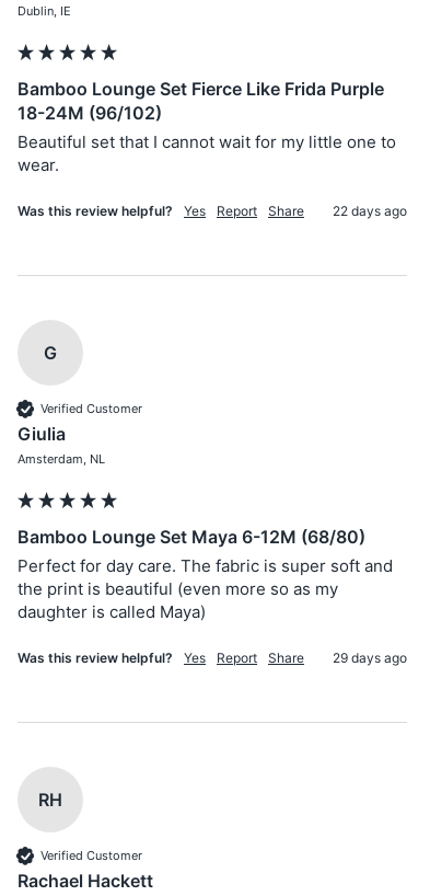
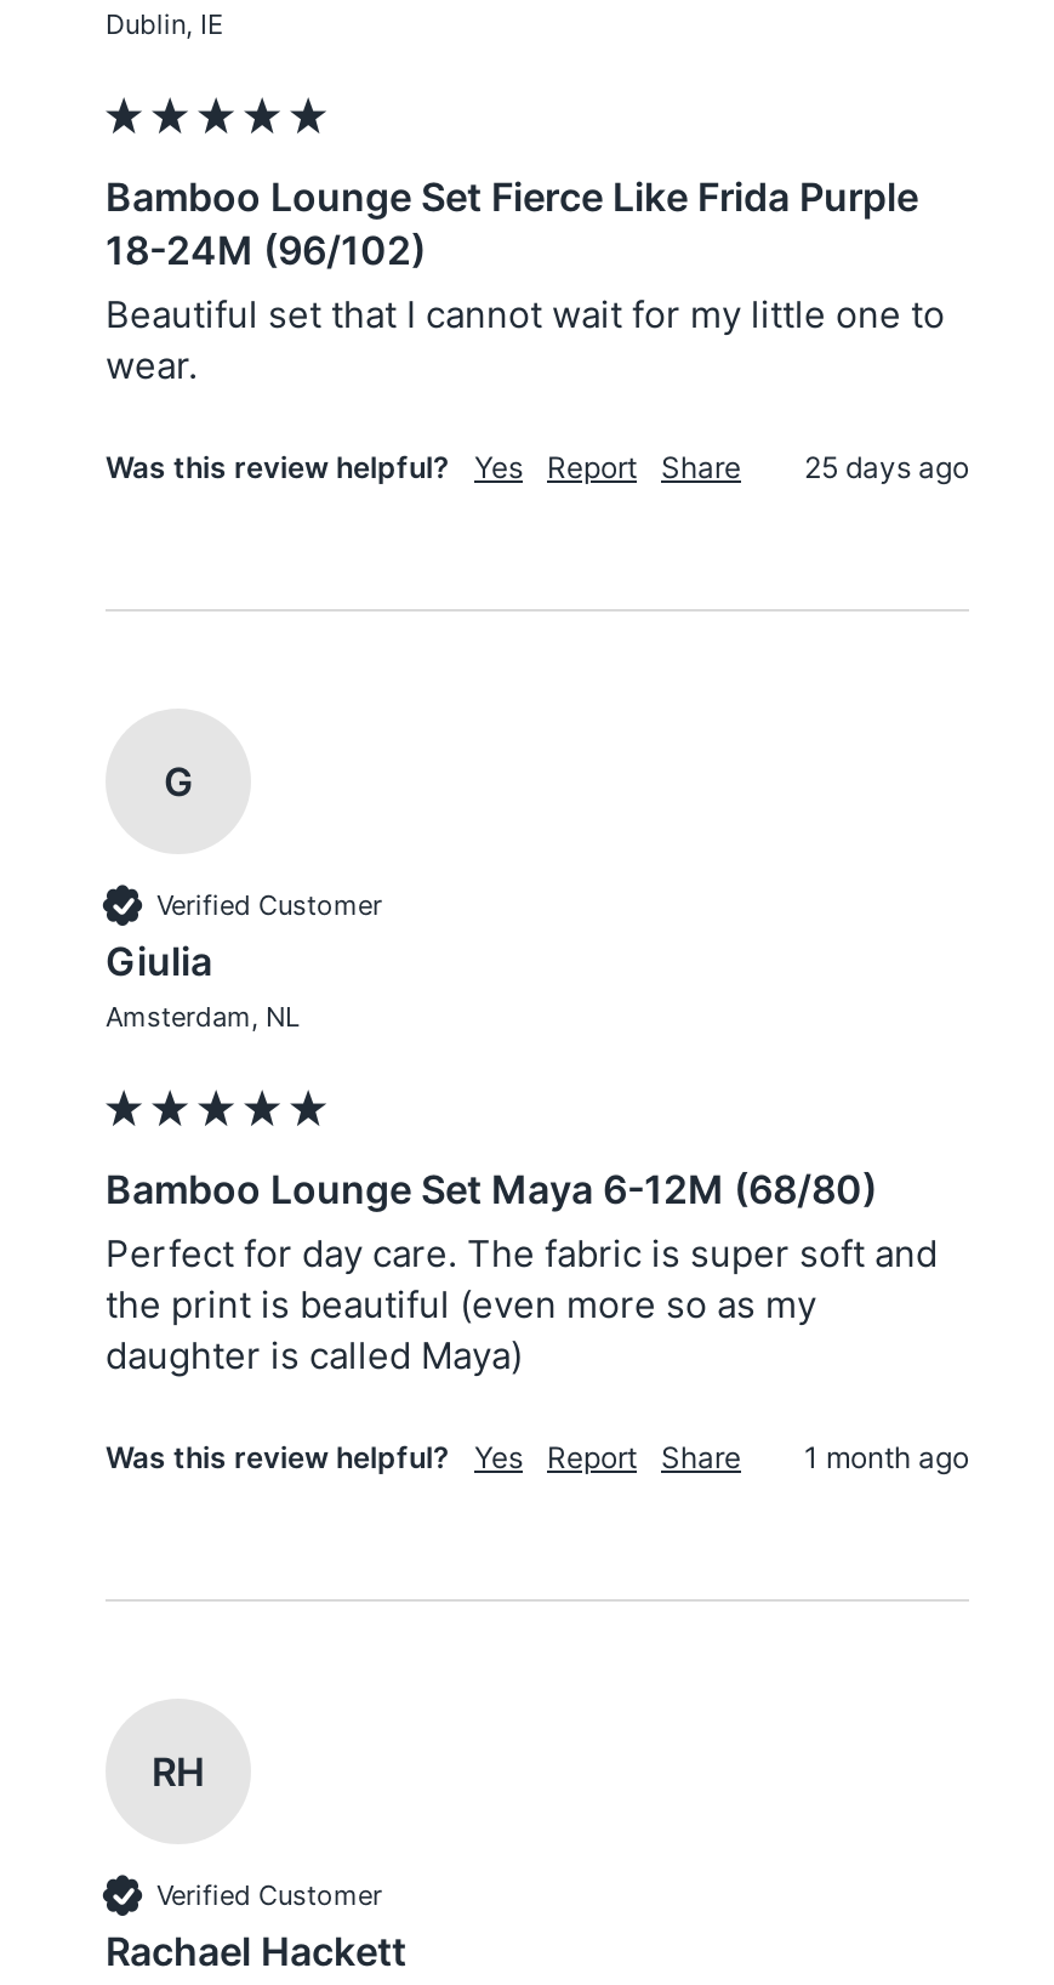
[18,203,407,219] Was this review helpful? Yes Report Share 22 days ago -> [106,449,969,486] Was this review helpful? Yes Report Share 25 days ago
[18,650,407,666] Was this review helpful? Yes Report Share 29 days ago -> [106,1439,969,1476] Was this review helpful? Yes Report Share 1 month ago

